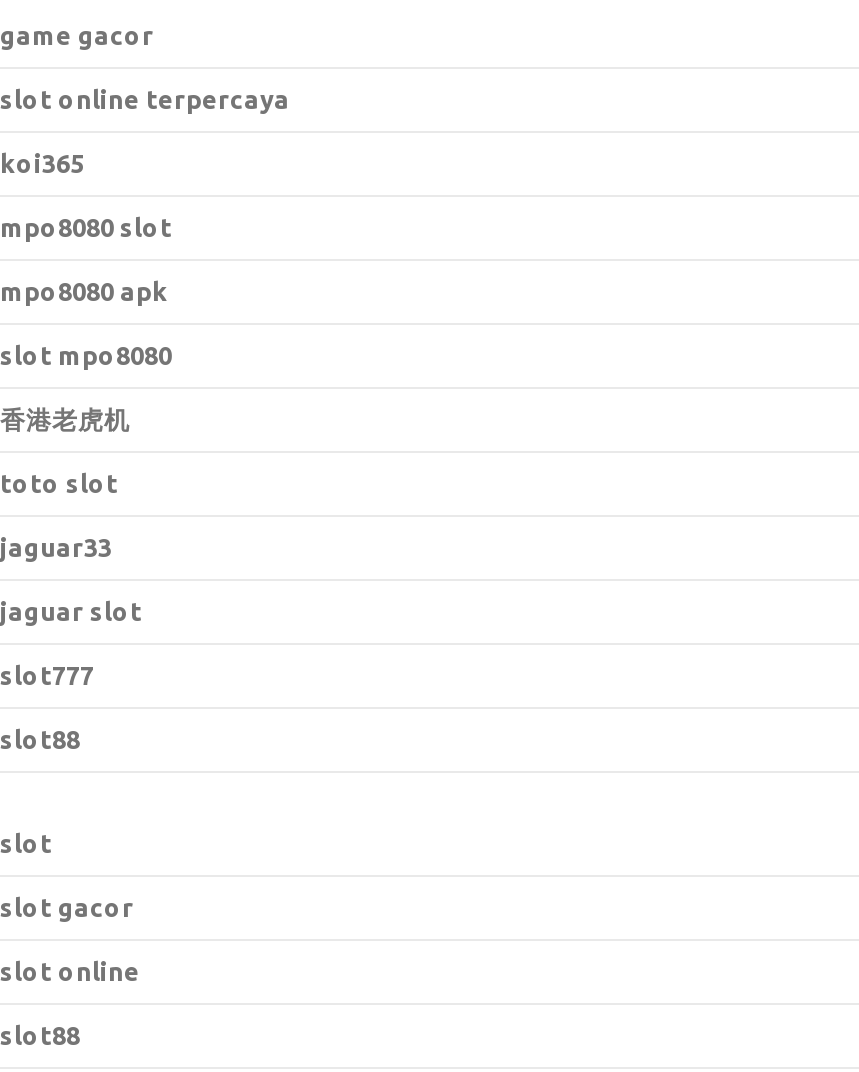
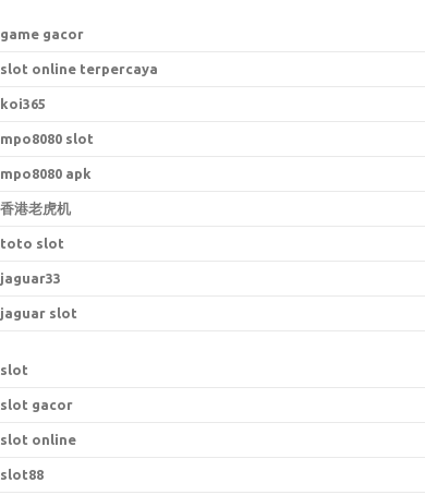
[0,341,172,369] slot mpo8080 -> none
[0,661,94,753] slot777 | slot88 -> none

